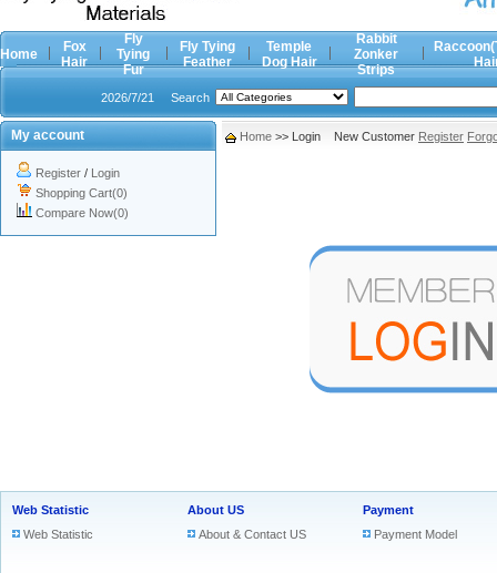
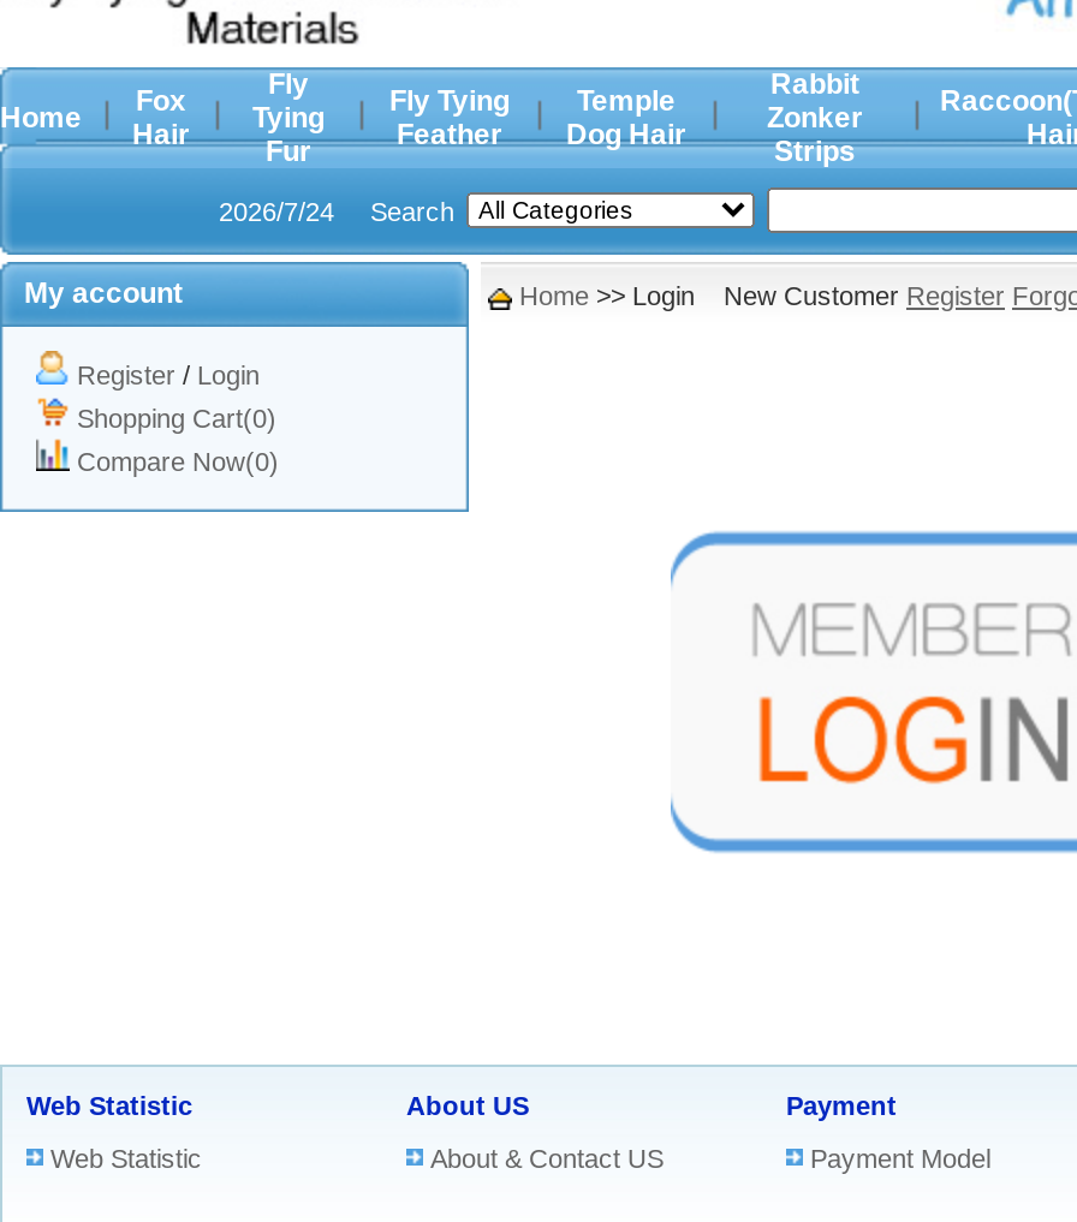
[101,91,210,104] 2026/7/21 Search -> [219,197,454,226] 2026/7/24 Search

